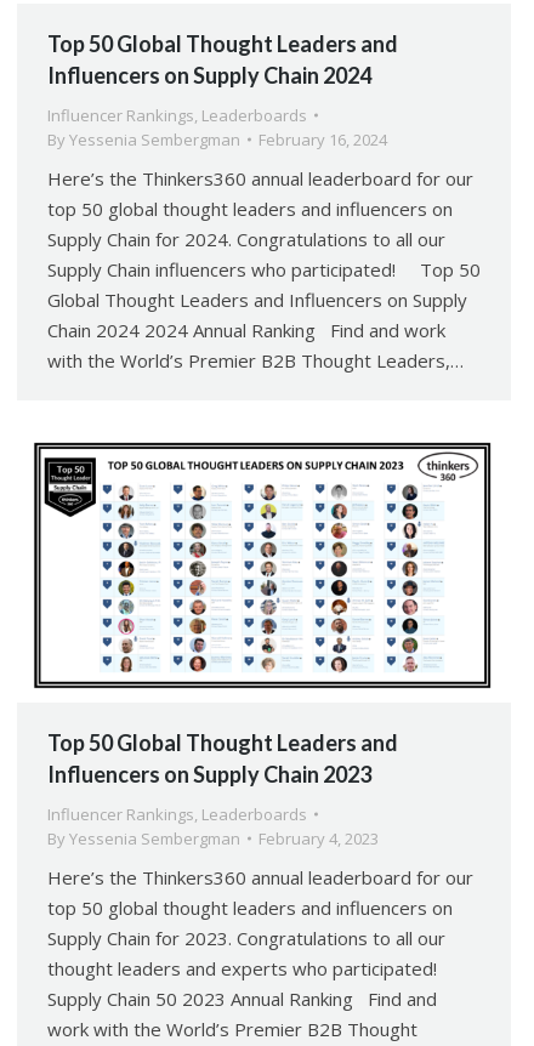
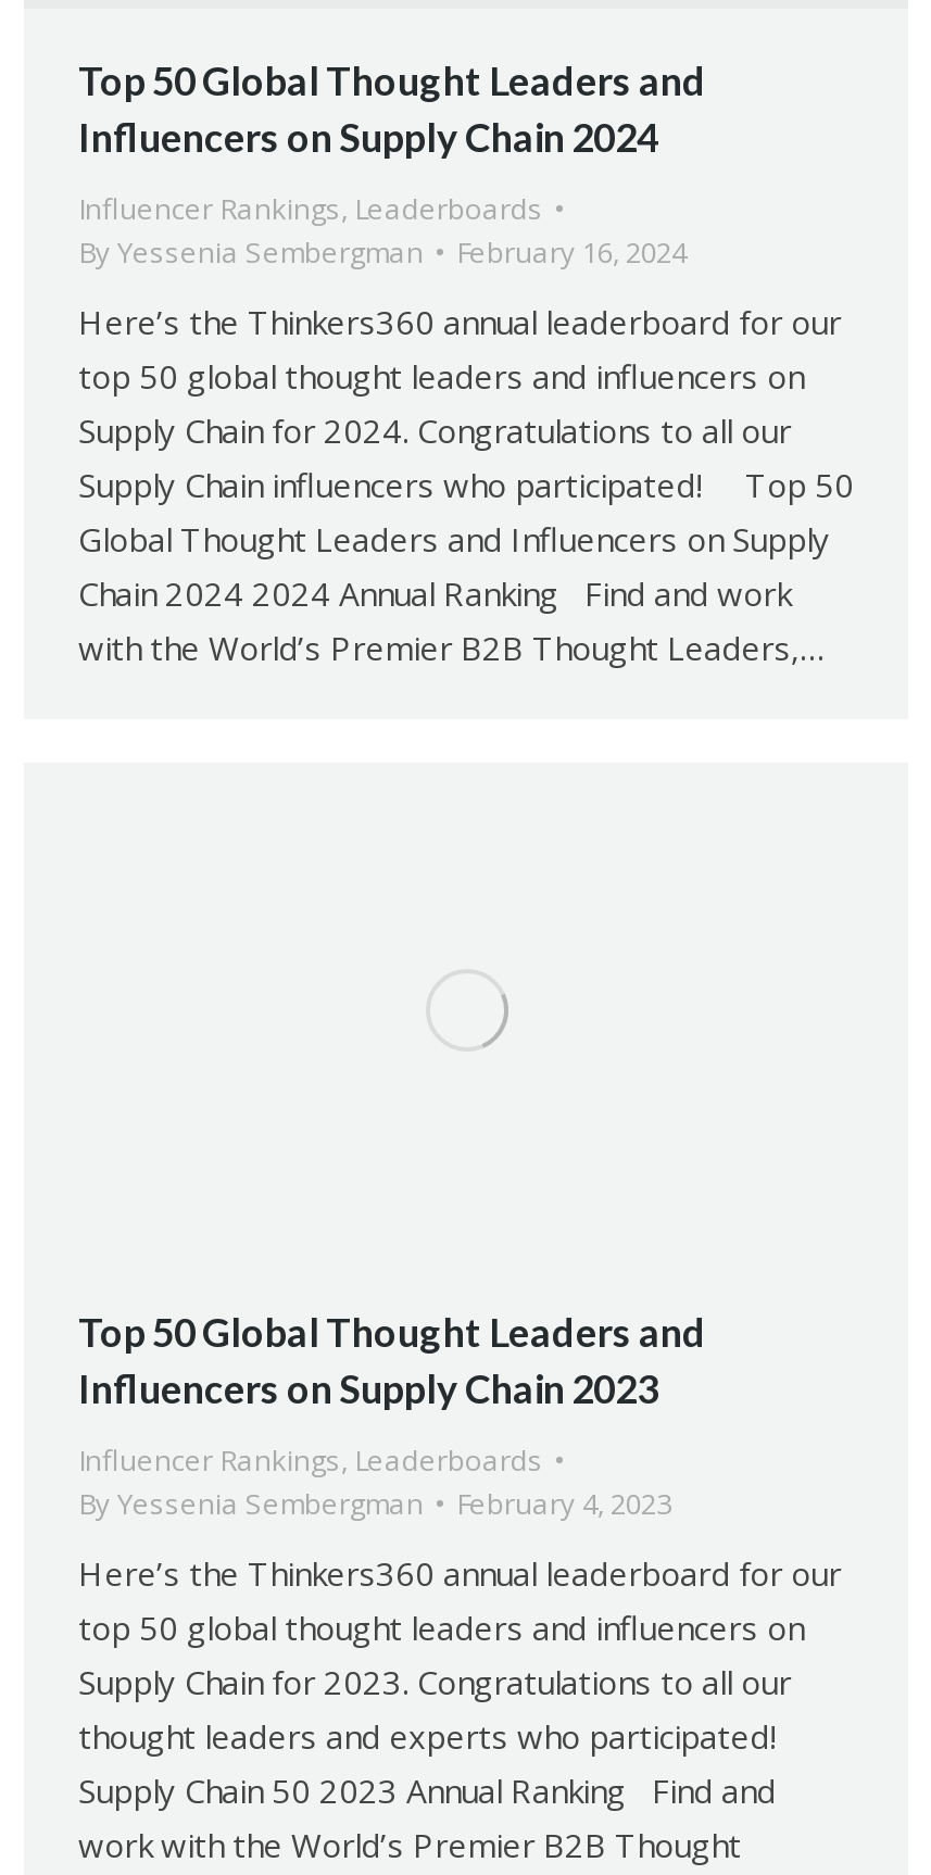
[33,442,492,689] [image] -> none

